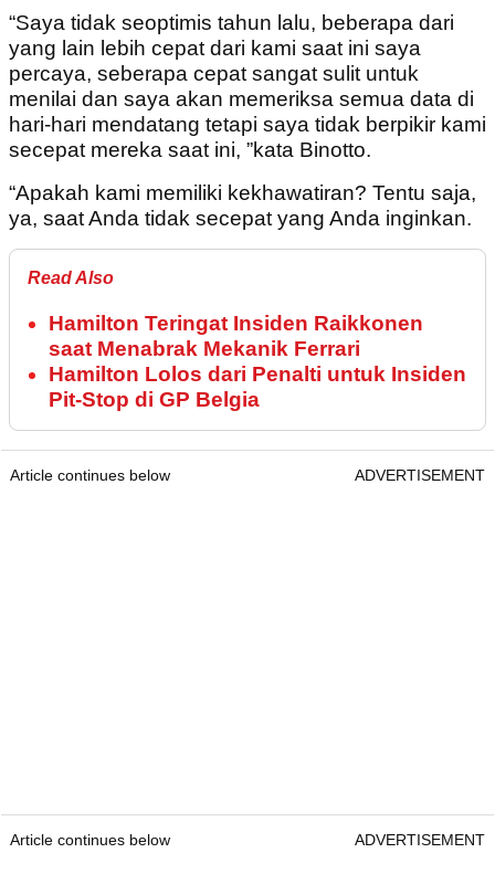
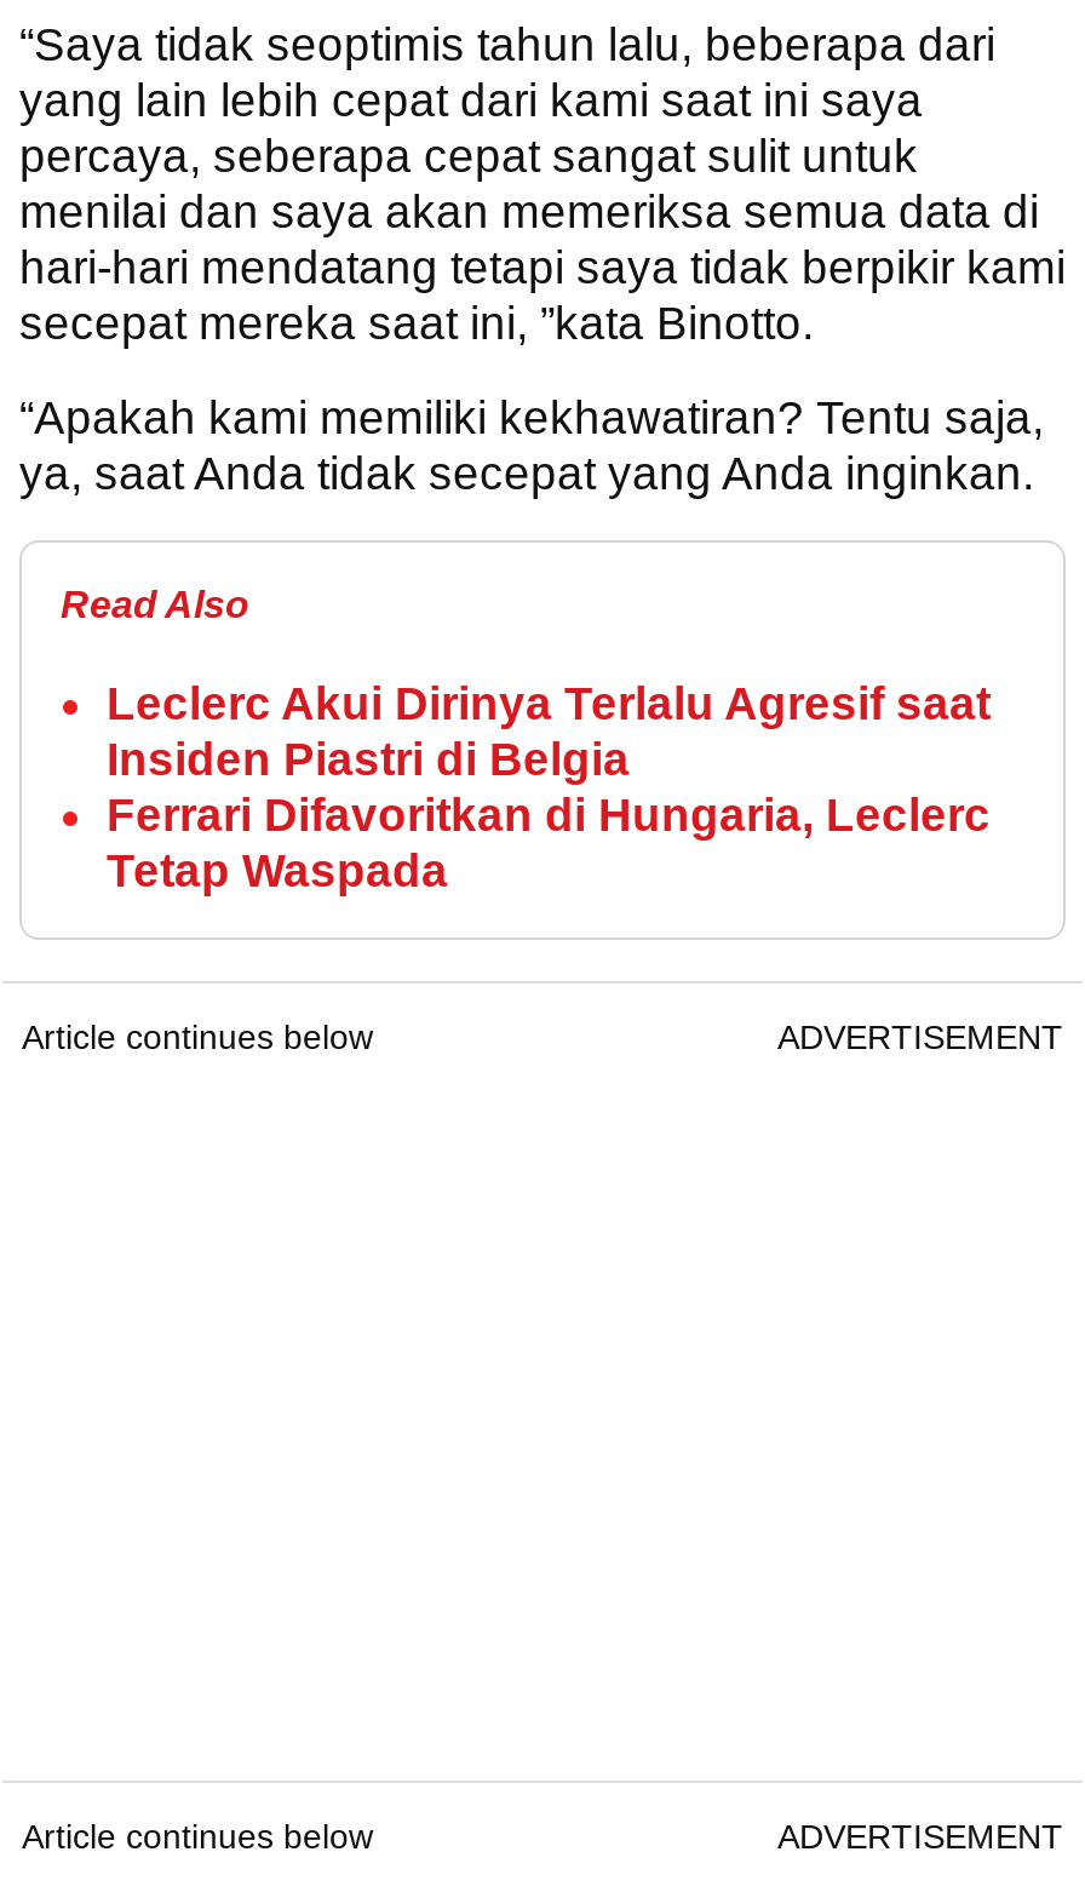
[49,312,466,411] Hamilton Teringat Insiden Raikkonen | saat Menabrak Mekanik Ferrari | Hamilton Lolos dari Penalti untuk Insiden | Pit-Stop di GP Belgia -> [107,678,991,896] Leclerc Akui Dirinya Terlalu Agresif saat | Insiden Piastri di Belgia | Ferrari Difavoritkan di Hungaria, Leclerc | Tetap Waspada

